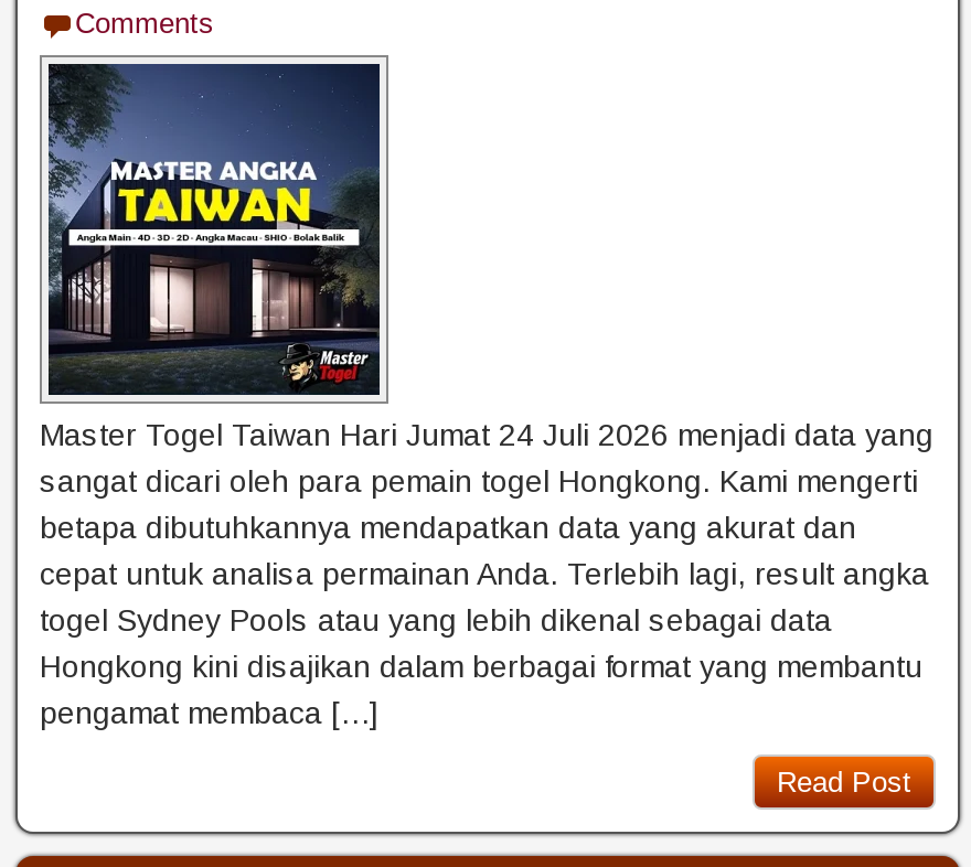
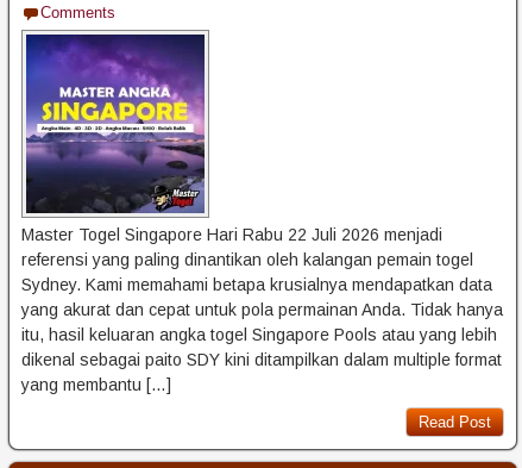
[40,64,933,730] [image] | Master Togel Taiwan Hari Jumat 24 Juli 2026 menjadi data yang | sangat dicari oleh para pemain togel Hongkong. Kami mengerti | betapa dibutuhkannya mendapatkan data yang akurat dan | cepat untuk analisa permainan Anda. Terlebih lagi, result angka | togel Sydney Pools atau yang lebih dikenal sebagai data | Hongkong kini disajikan dalam berbagai format yang membantu | pengamat membaca […] -> [21,35,503,394] [image] | Master Togel Singapore Hari Rabu 22 Juli 2026 menjadi | referensi yang paling dinantikan oleh kalangan pemain togel | Sydney. Kami memahami betapa krusialnya mendapatkan data | yang akurat dan cepat untuk pola permainan Anda. Tidak hanya | itu, hasil keluaran angka togel Singapore Pools atau yang lebih | dikenal sebagai paito SDY kini ditampilkan dalam multiple format | yang membantu […]

